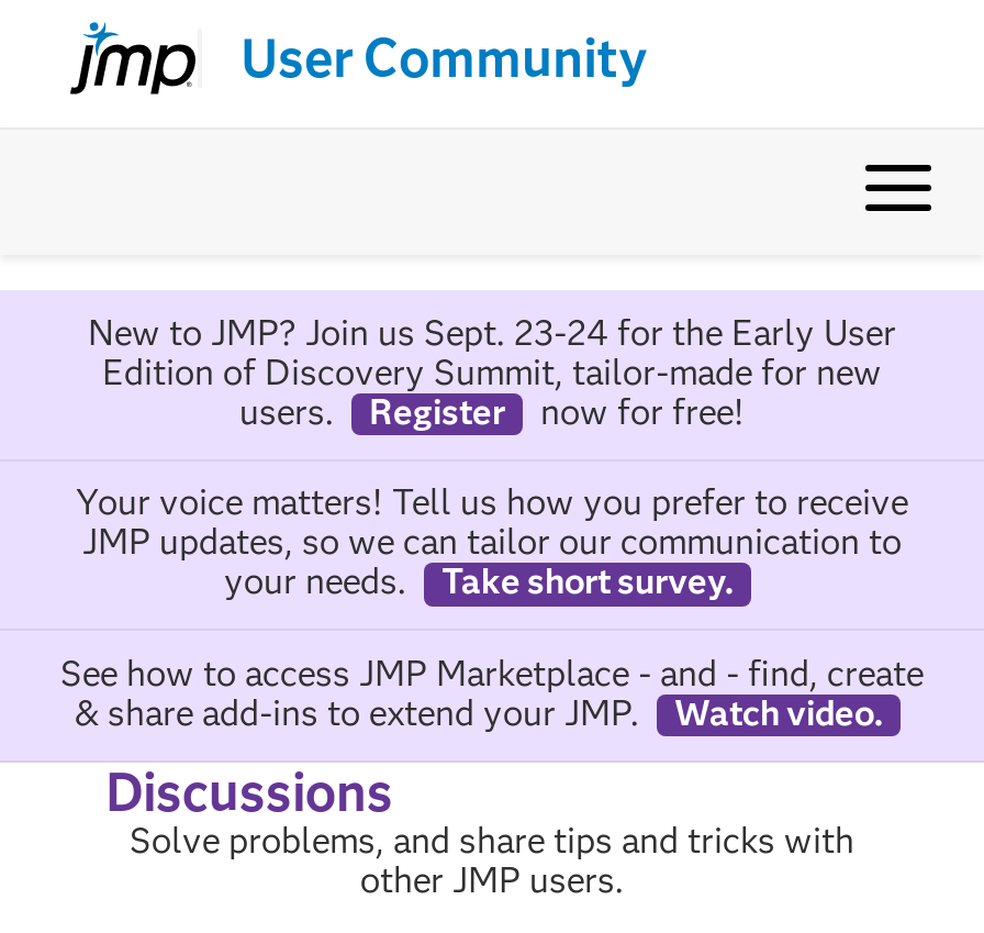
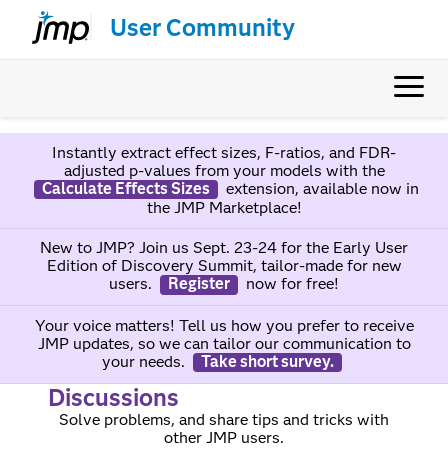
none -> [41,143,418,217] Instantly extract effect sizes, F-ratios, and FDR- | adjusted p-values from your models with the | Calculate Effects Sizes | extension, available now in | the JMP Marketplace!
moved [76,312,908,603] -> [34,238,413,371]: New to JMP? Join us Sept. 23-24 for the Early User | Edition of Discovery Summit, tailor-made for new | users. | ... | your needs. | Take short survey.
[60,652,924,733] See how to access JMP Marketplace - and - find, create | & share add-ins to extend your JMP. | Watch video. -> none

